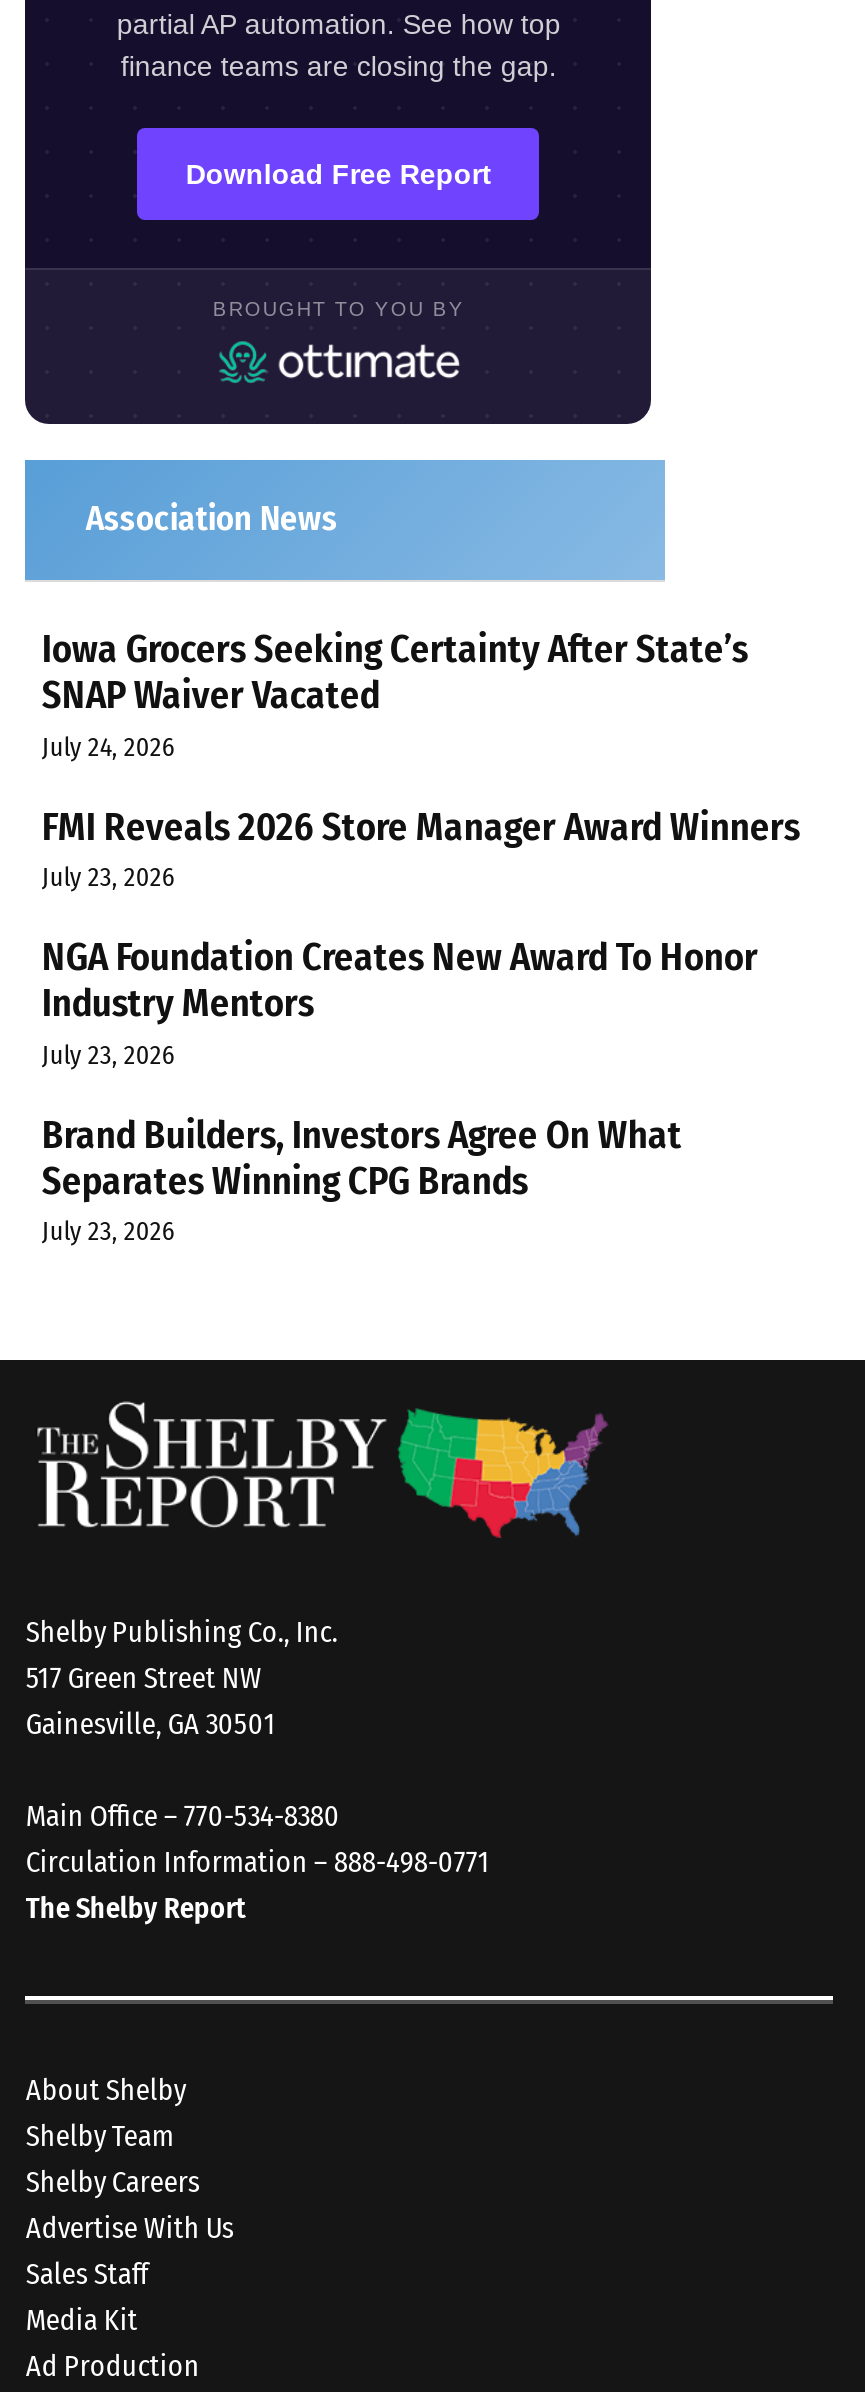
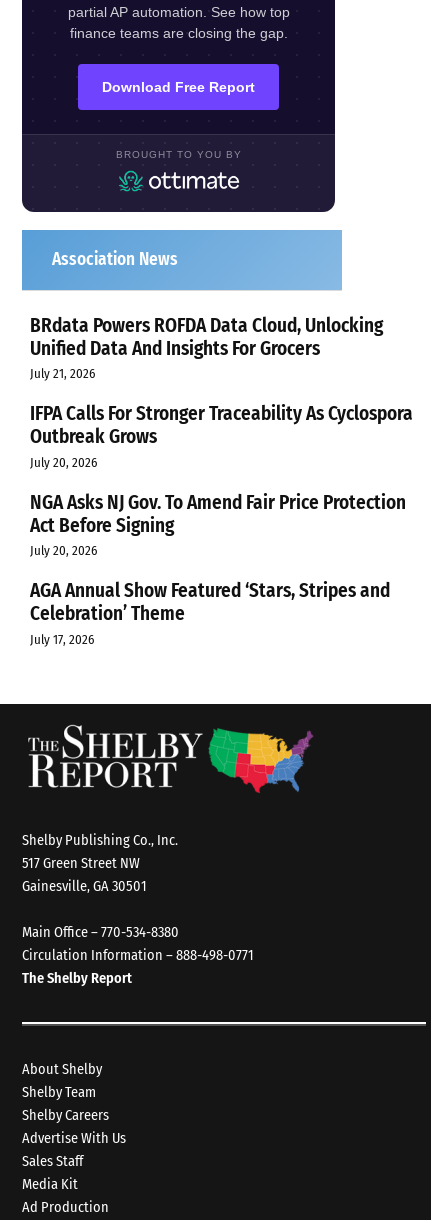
[42,627,748,762] Iowa Grocers Seeking Certainty After State’s | SNAP Waiver Vacated | July 24, 2026 -> [30,313,383,381] BRdata Powers ROFDA Data Cloud, Unlocking | Unified Data And Insights For Grocers | July 21, 2026
[42,804,800,893] FMI Reveals 2026 Store Manager Award Winners | July 23, 2026 -> [30,402,413,469] IFPA Calls For Stronger Traceability As Cyclospora | Outbreak Grows | July 20, 2026
[42,935,758,1070] NGA Foundation Creates New Award To Honor | Industry Mentors | July 23, 2026 -> [30,490,406,558] NGA Asks NJ Gov. To Amend Fair Price Protection | Act Before Signing | July 20, 2026
[42,1112,682,1247] Brand Builders, Investors Agree On What | Separates Winning CPG Brands | July 23, 2026 -> [30,579,390,646] AGA Annual Show Featured ‘Stars, Stripes and | Celebration’ Theme | July 17, 2026

